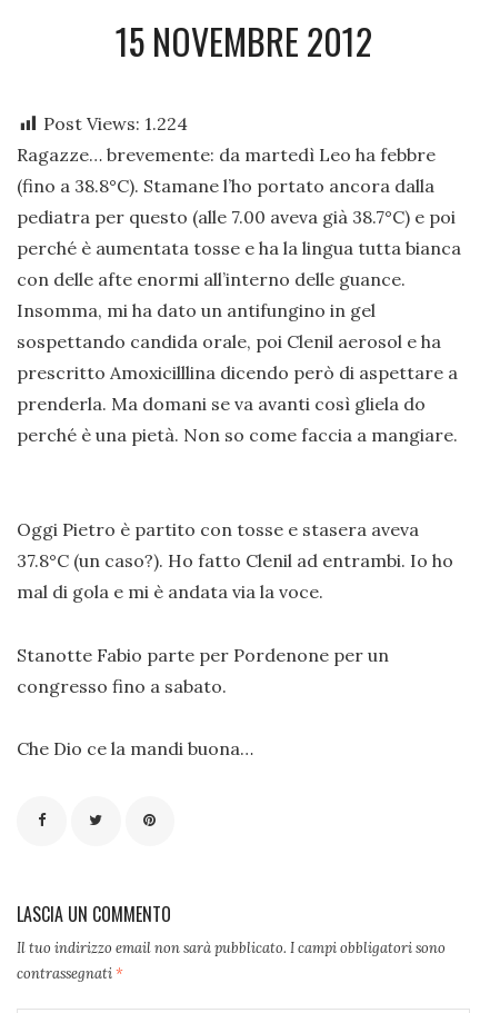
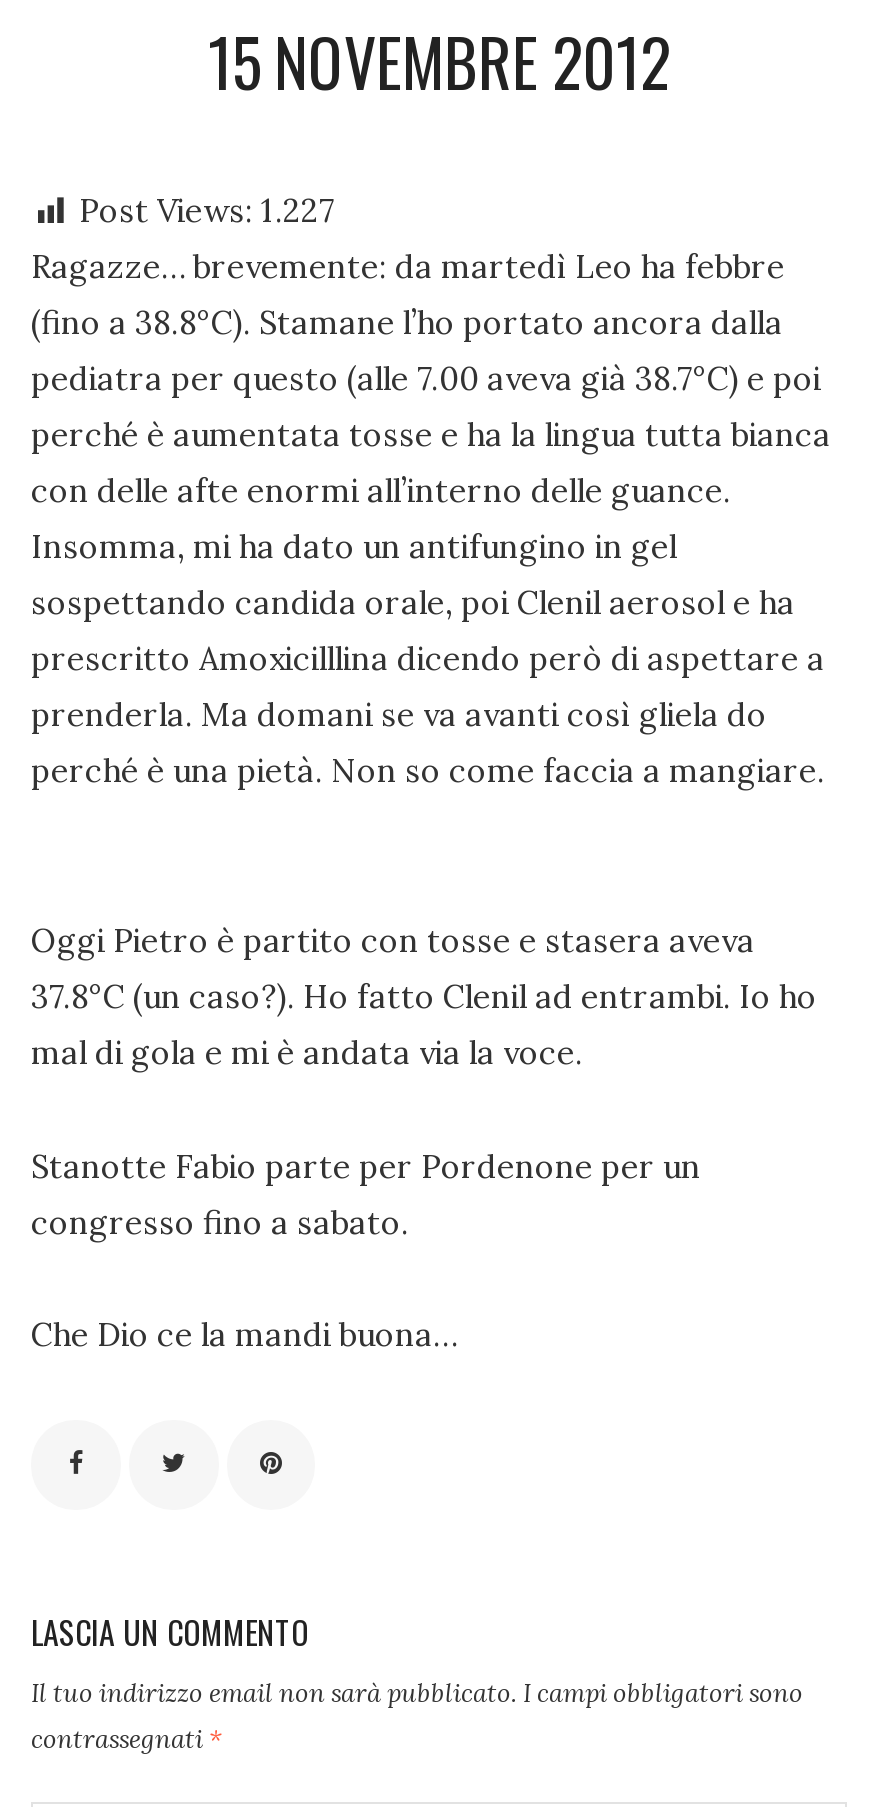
[43,112,188,135] Post Views: 1.224 -> [79,190,335,230] Post Views: 1.227

